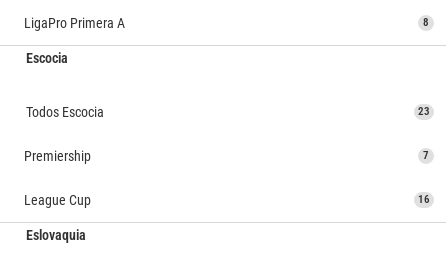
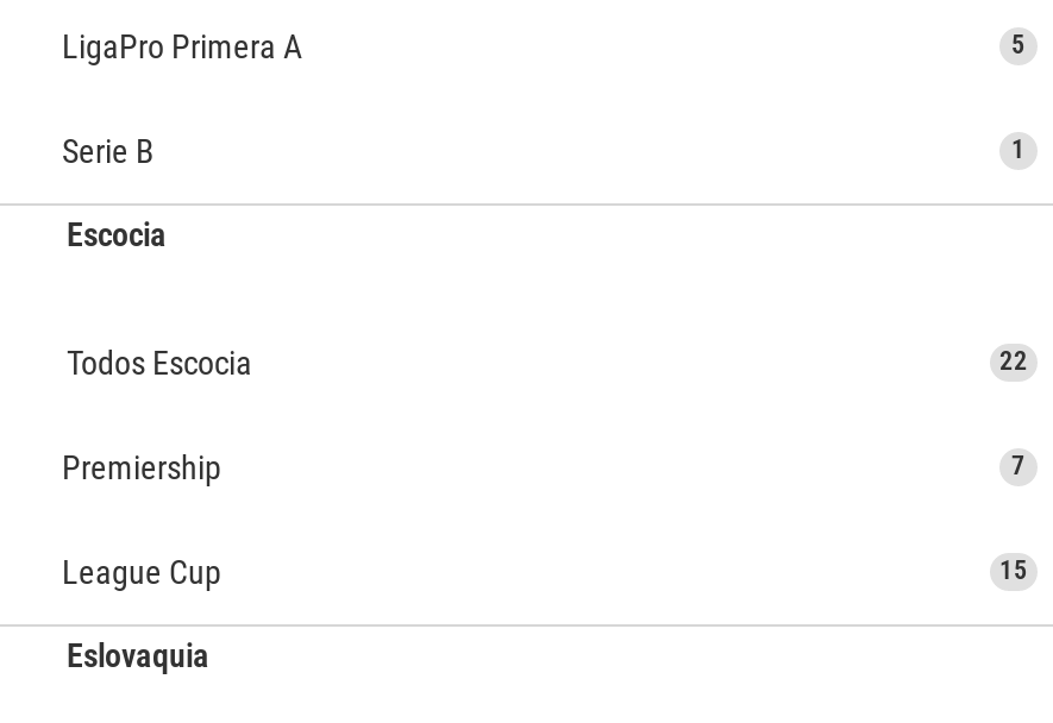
[423,16,429,29] 8 -> [62,30,1026,170] 5 | Serie B | 1
[418,105,430,118] 23 -> [999,346,1028,377] 22
[418,193,430,206] 16 -> [999,555,1028,586] 15

